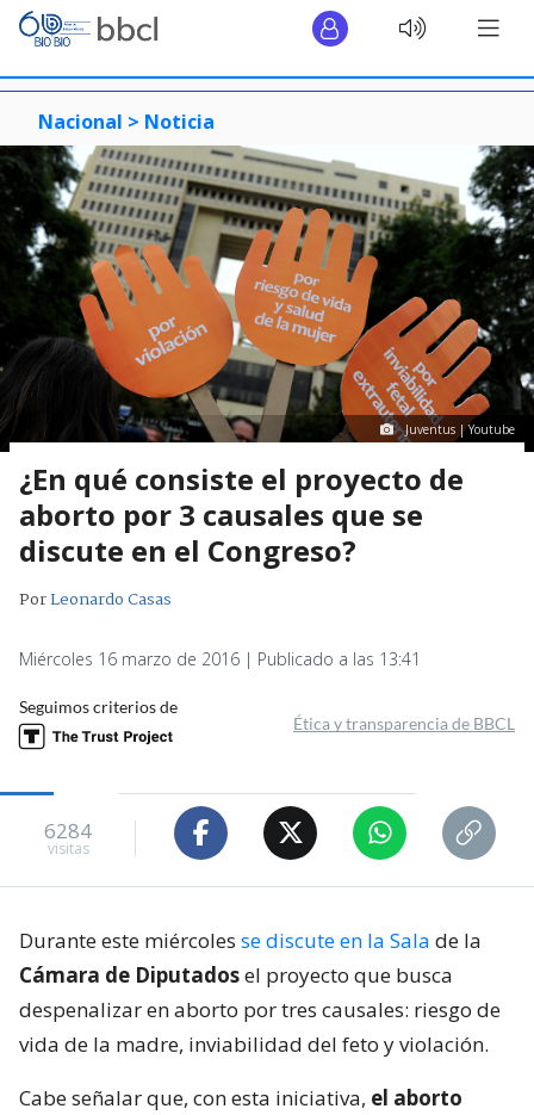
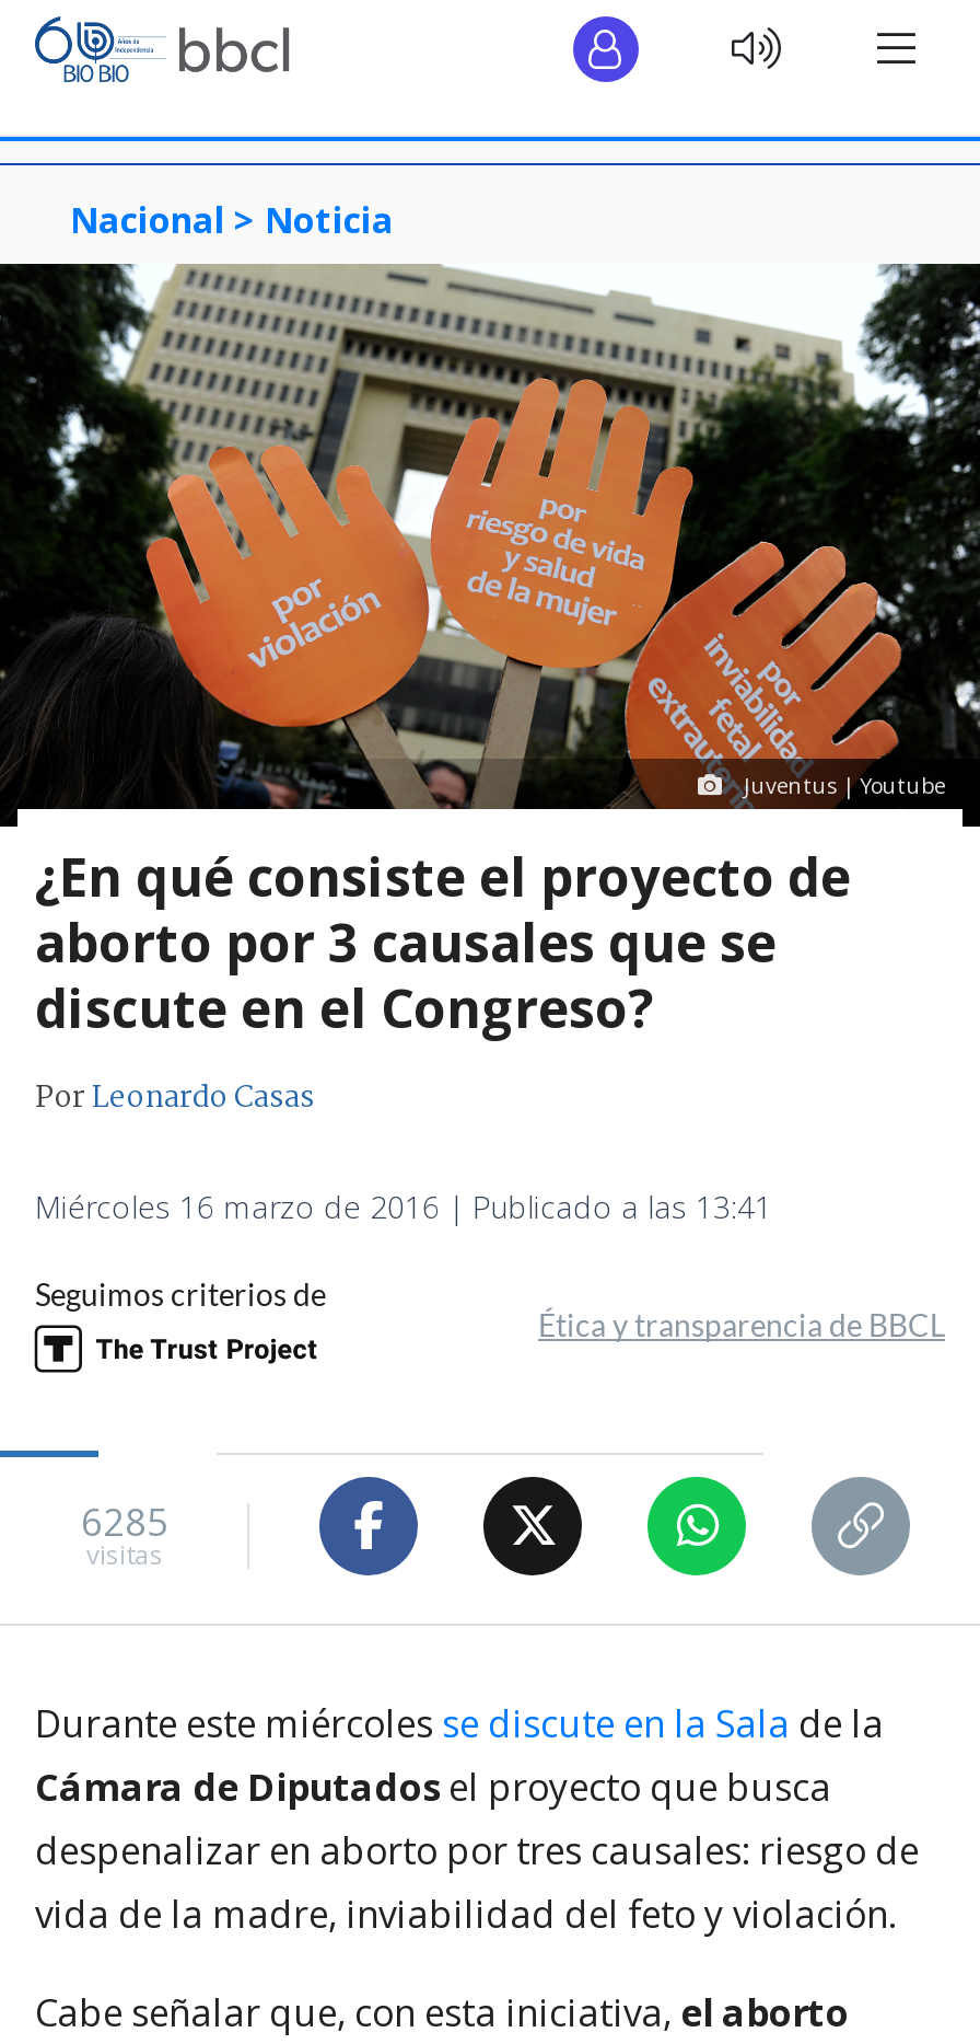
[44,817,92,845] 6284 -> [81,1497,168,1548] 6285

